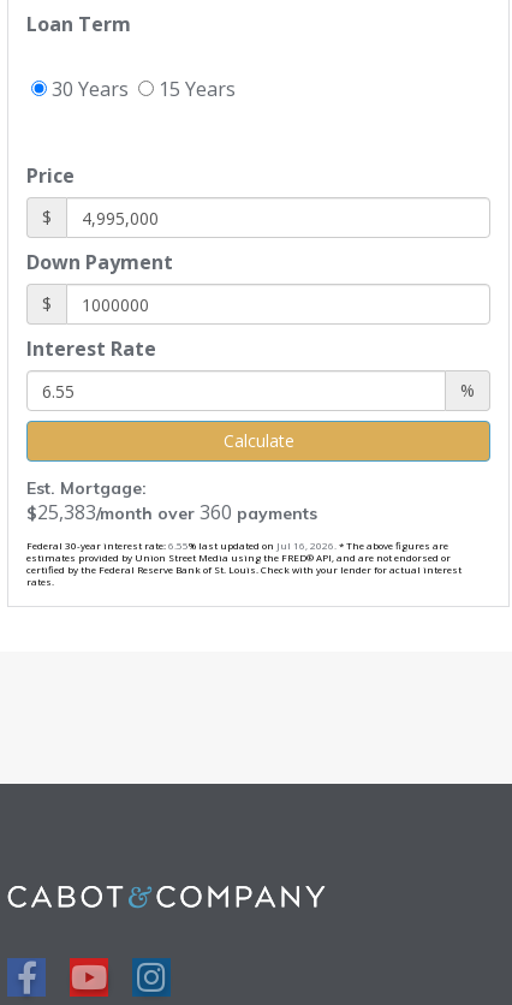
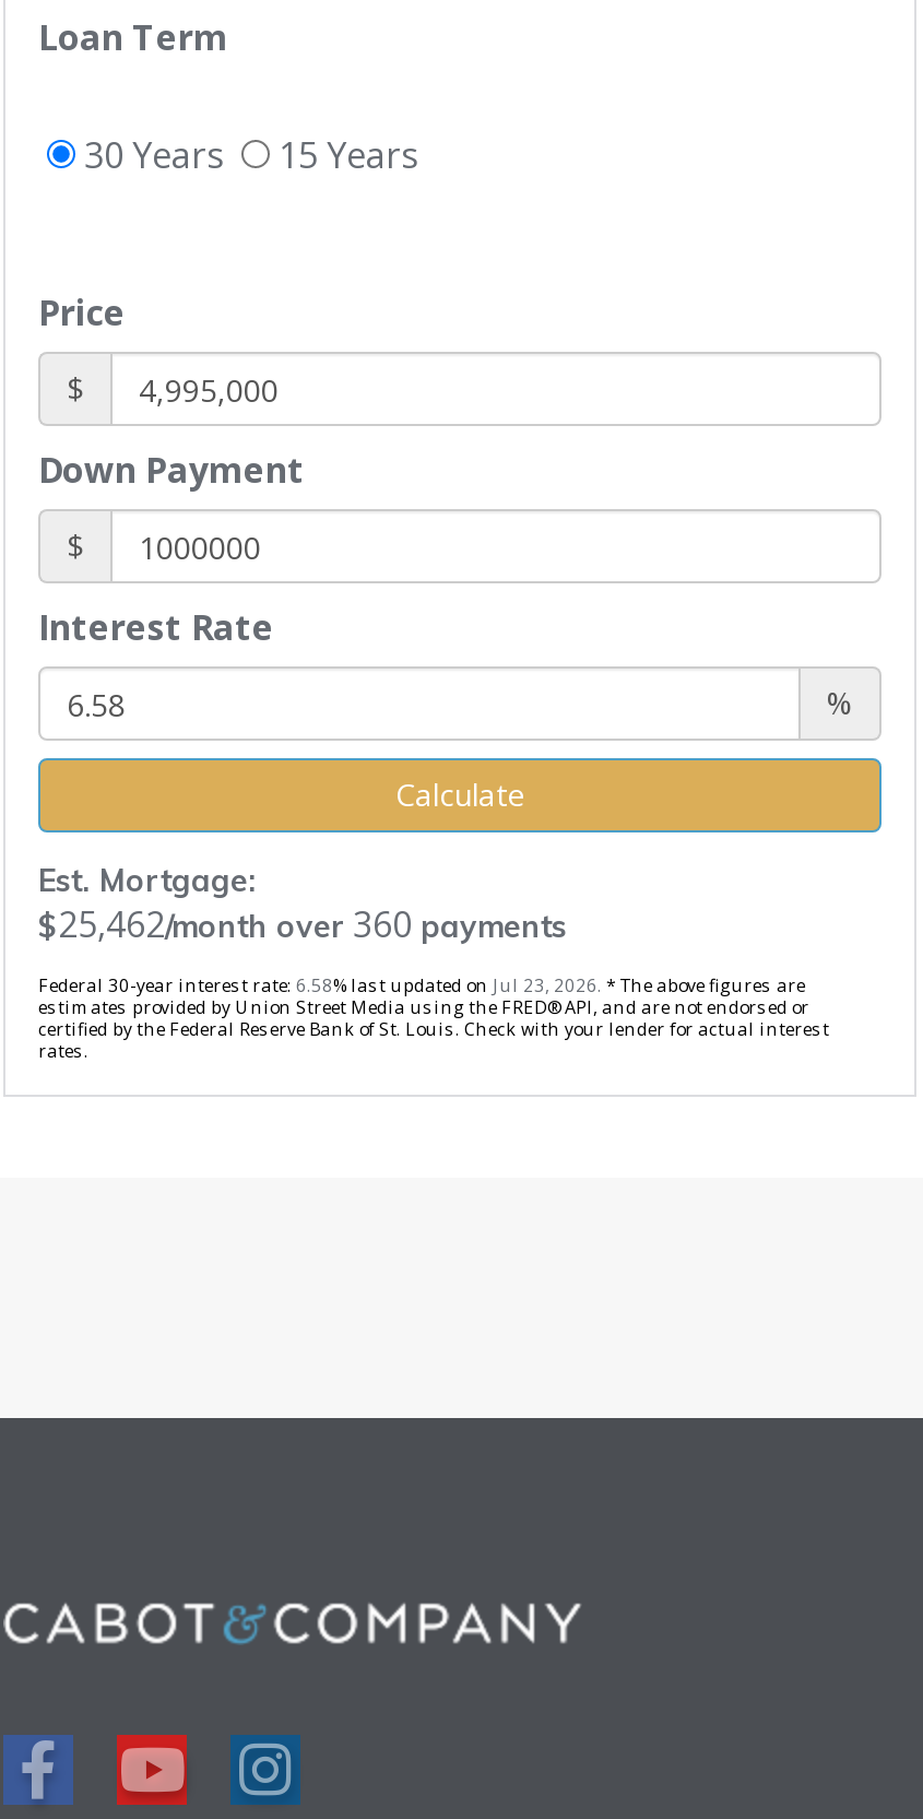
[26,499,317,526] $25,383/month over 360 payments -> [38,901,567,949] $25,462/month over 360 payments
[26,539,448,552] Federal 30-year interest rate: 6.55% last updated on Jul 16, 2026. * The above figures are -> [38,973,805,997] Federal 30-year interest rate: 6.58% last updated on Jul 23, 2026. * The above figures are

